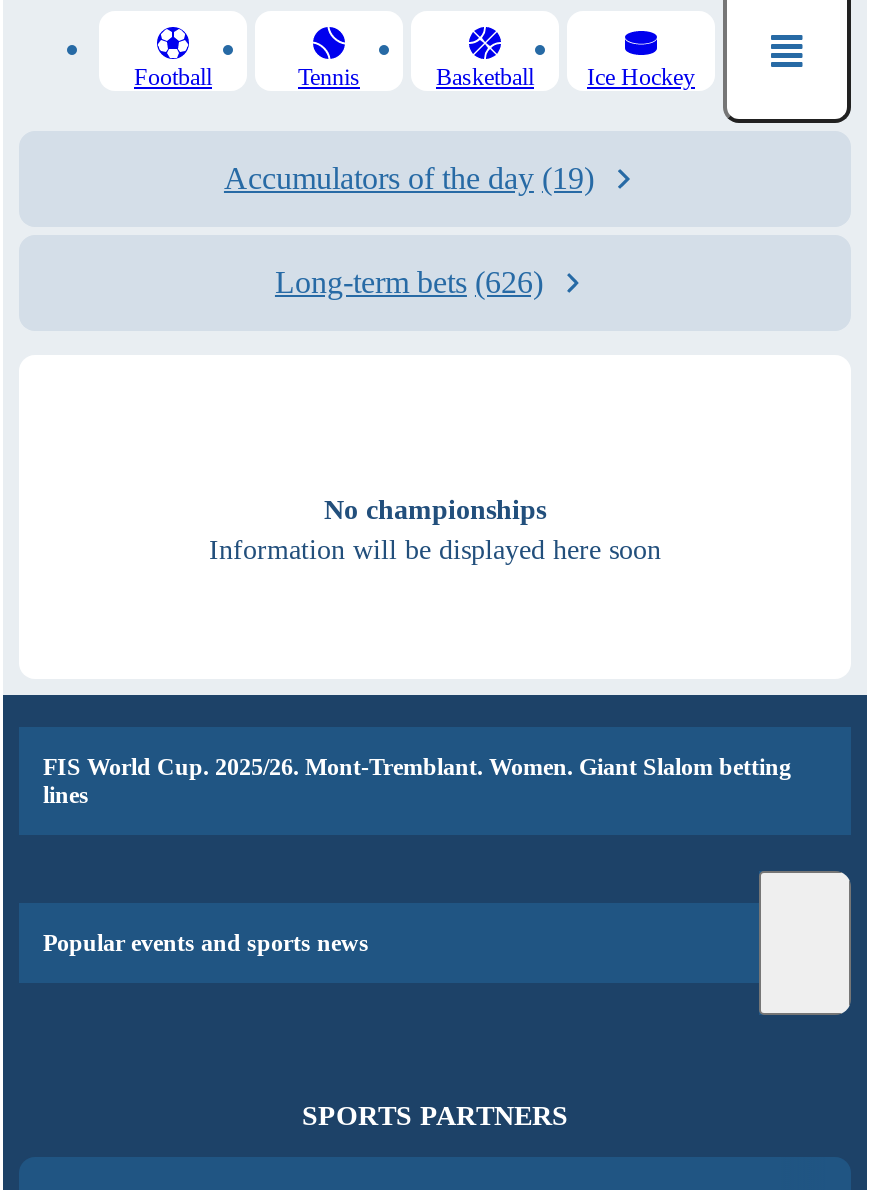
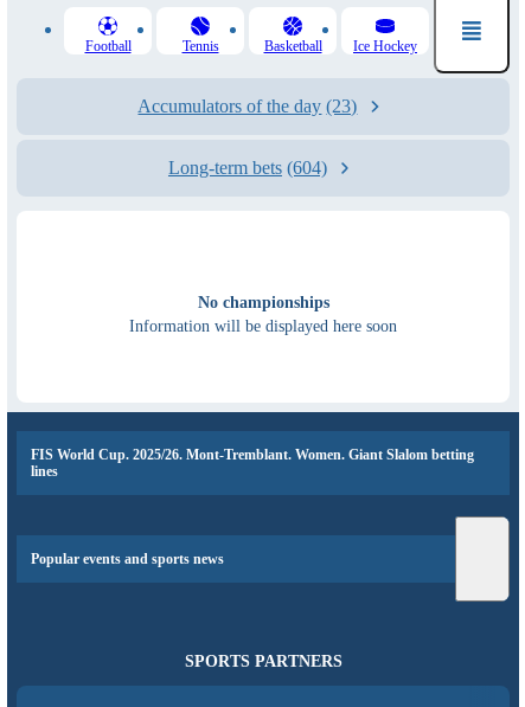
[224,161,594,195] Accumulators of the day (19) -> [138,96,357,116] Accumulators of the day (23)
[275,265,543,299] Long-term bets (626) -> [168,158,327,178] Long-term bets (604)

